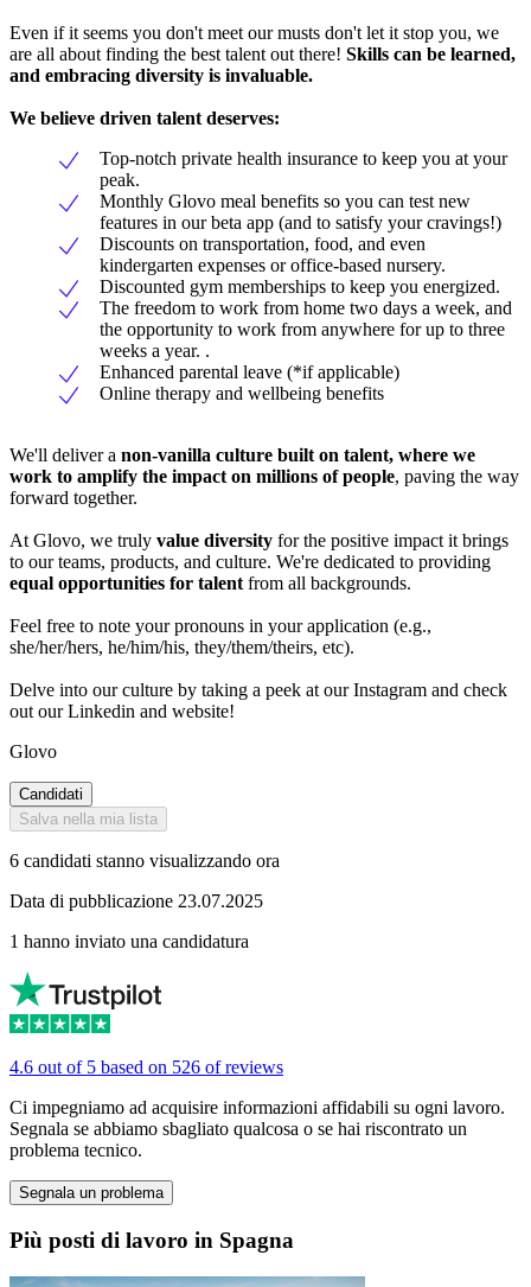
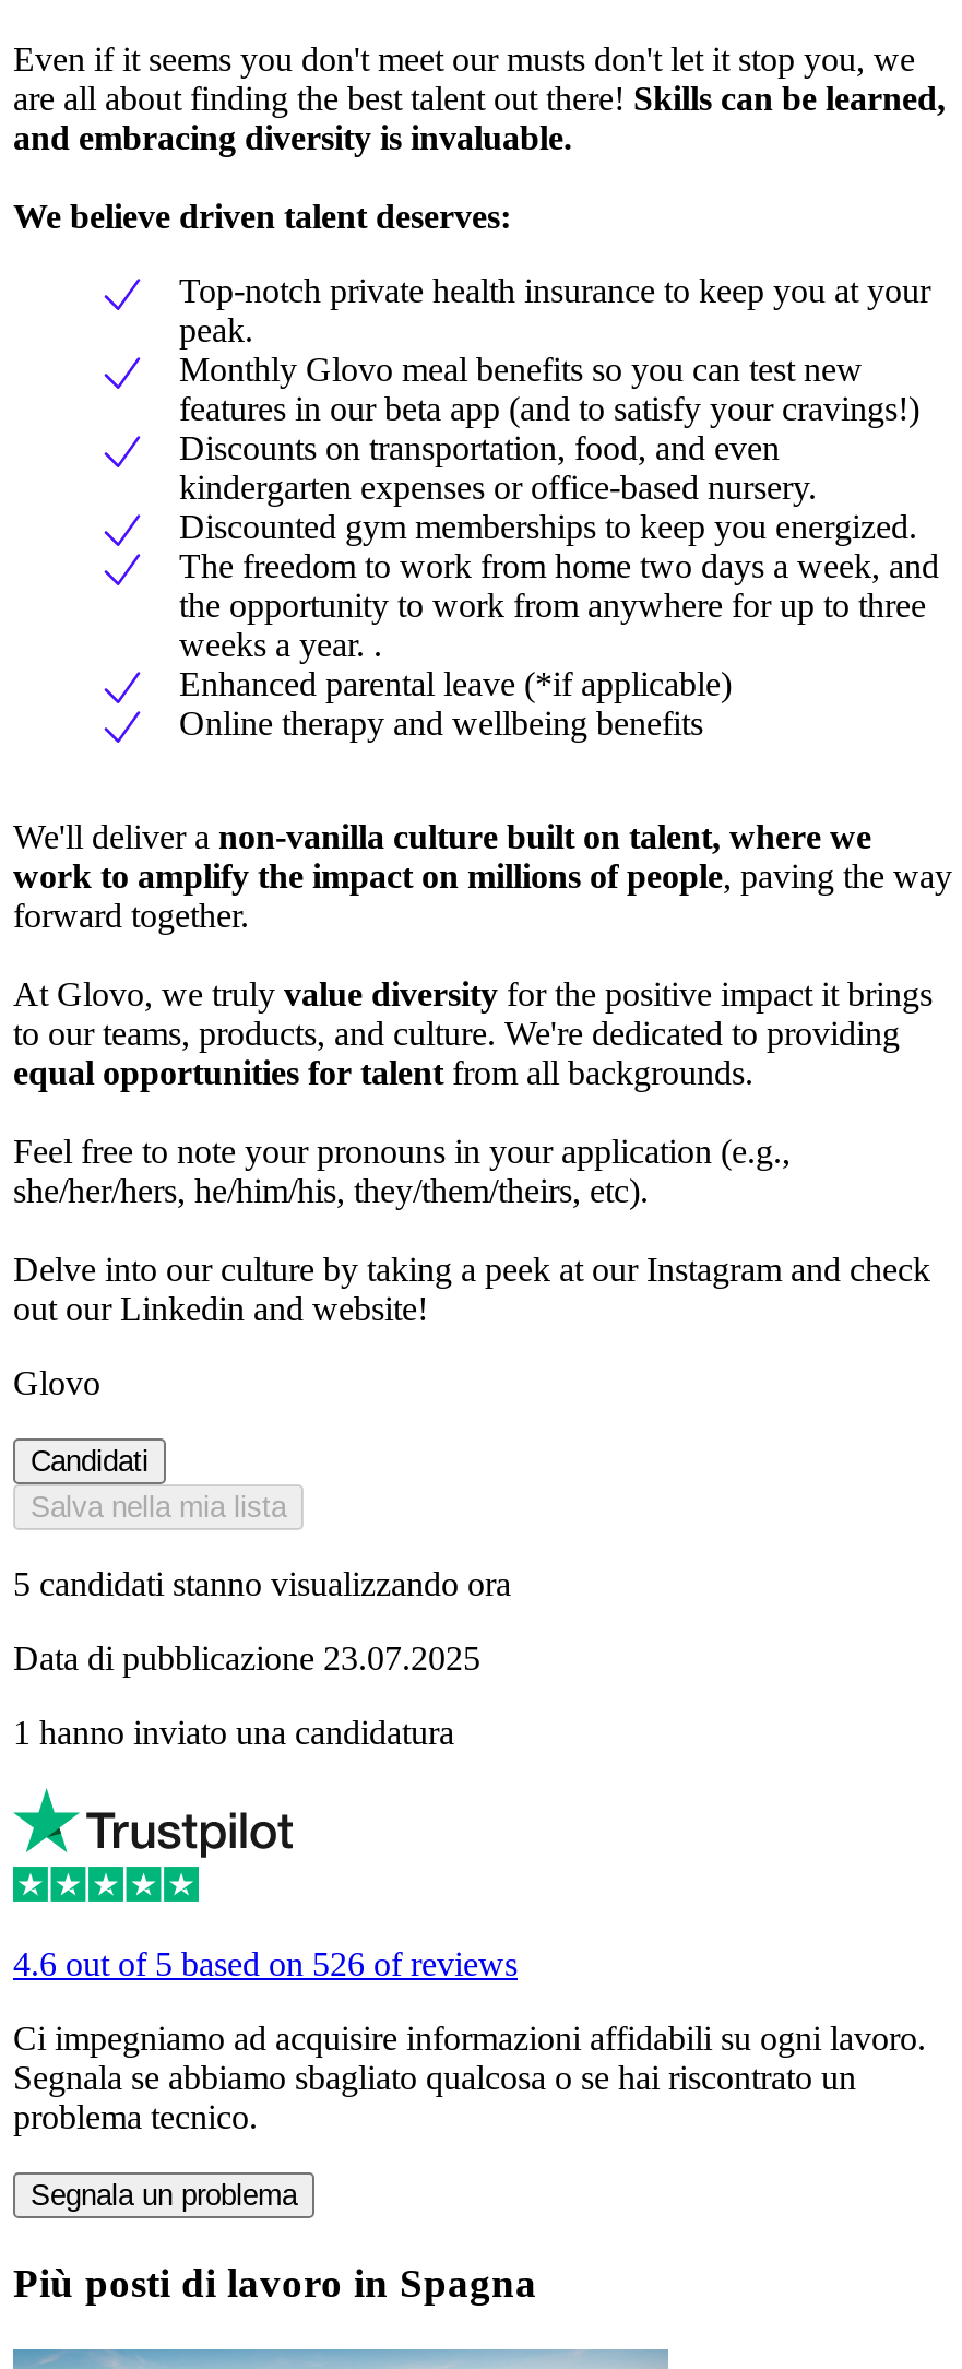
[9,851,280,871] 6 candidati stanno visualizzando ora -> [13,1566,511,1603] 5 candidati stanno visualizzando ora

